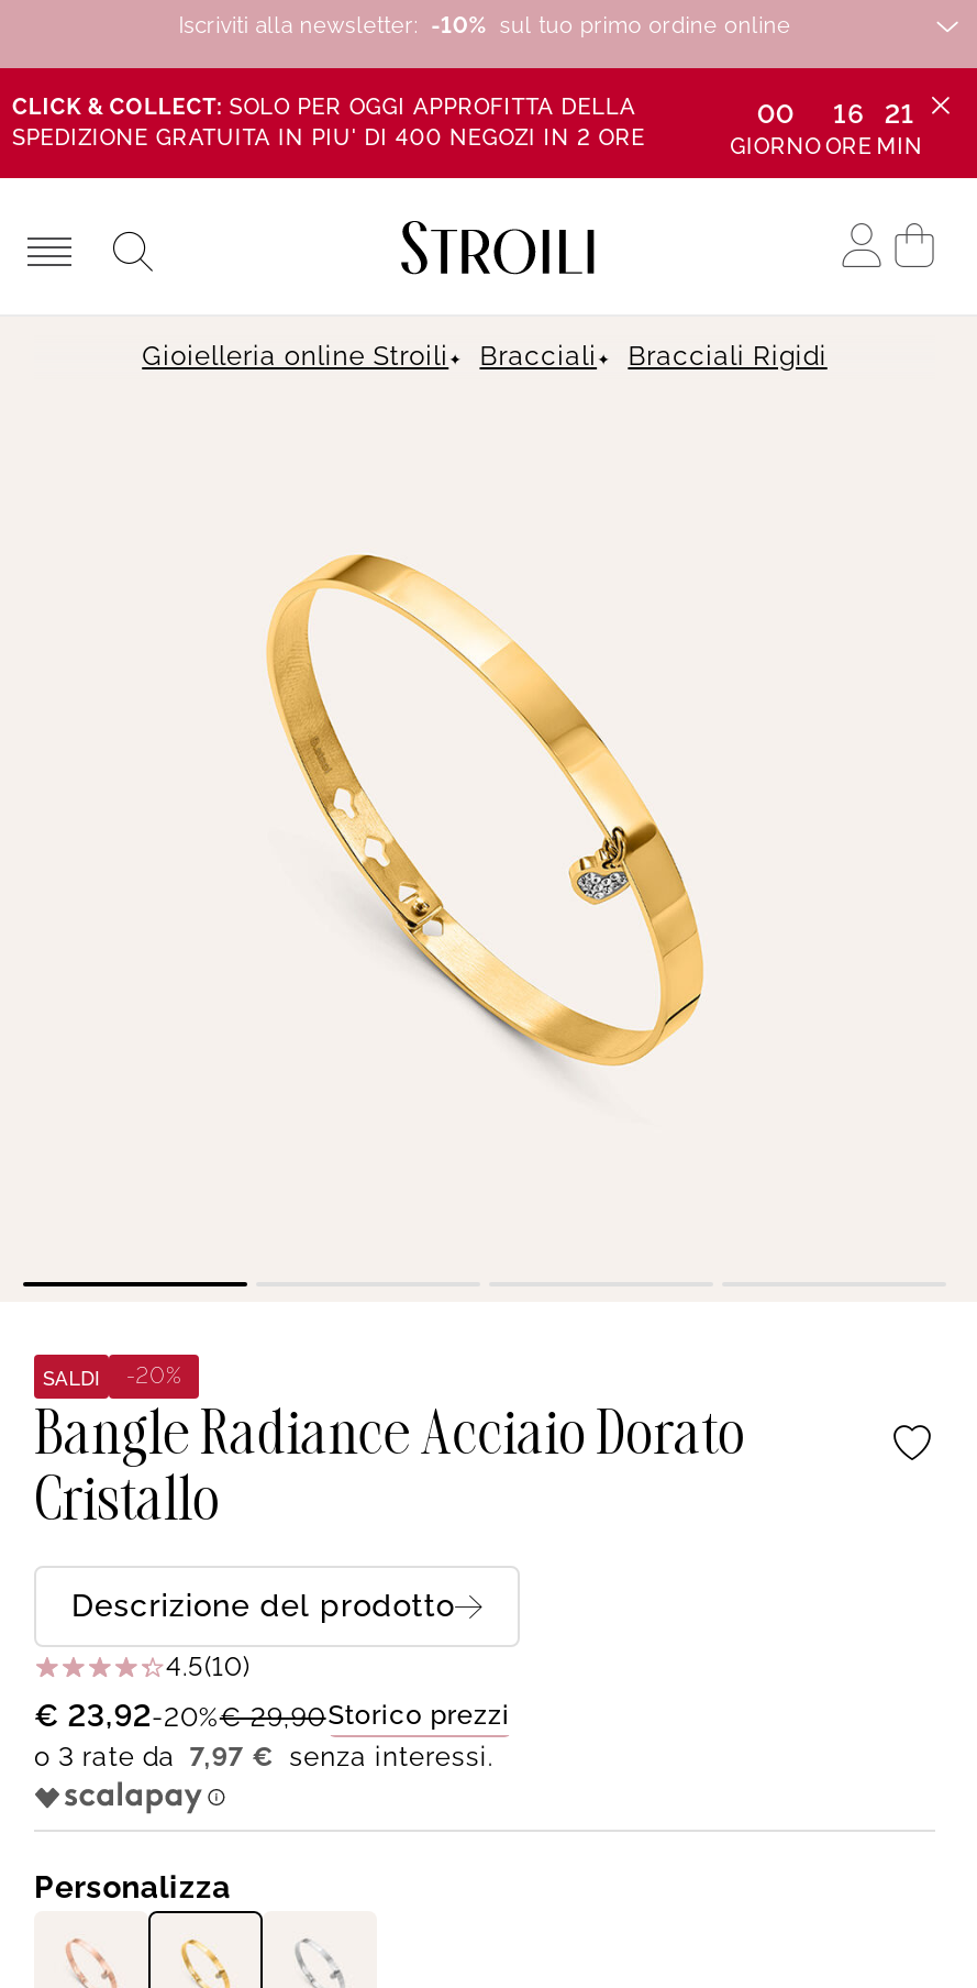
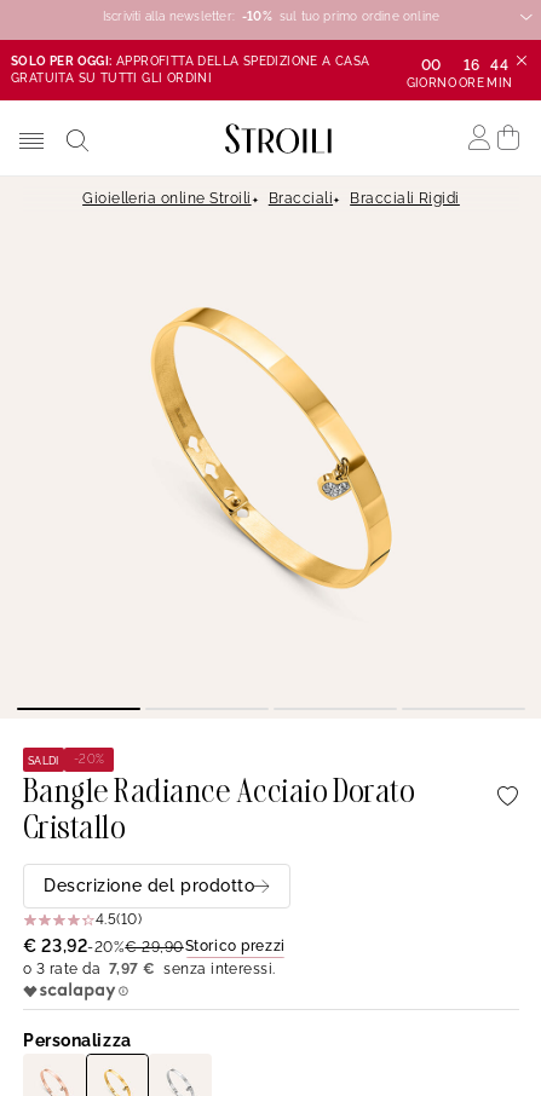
[12,95,653,150] CLICK & COLLECT: SOLO PER OGGI APPROFITTA DELLA | SPEDIZIONE GRATUITA IN PIU' DI 400 NEGOZI IN 2 ORE -> [11,54,370,85] SOLO PER OGGI: APPROFITTA DELLA SPEDIZIONE A CASA | GRATUITA SU TUTTI GLI ORDINI
[884,98,915,129] 21 -> [491,56,509,73] 44

